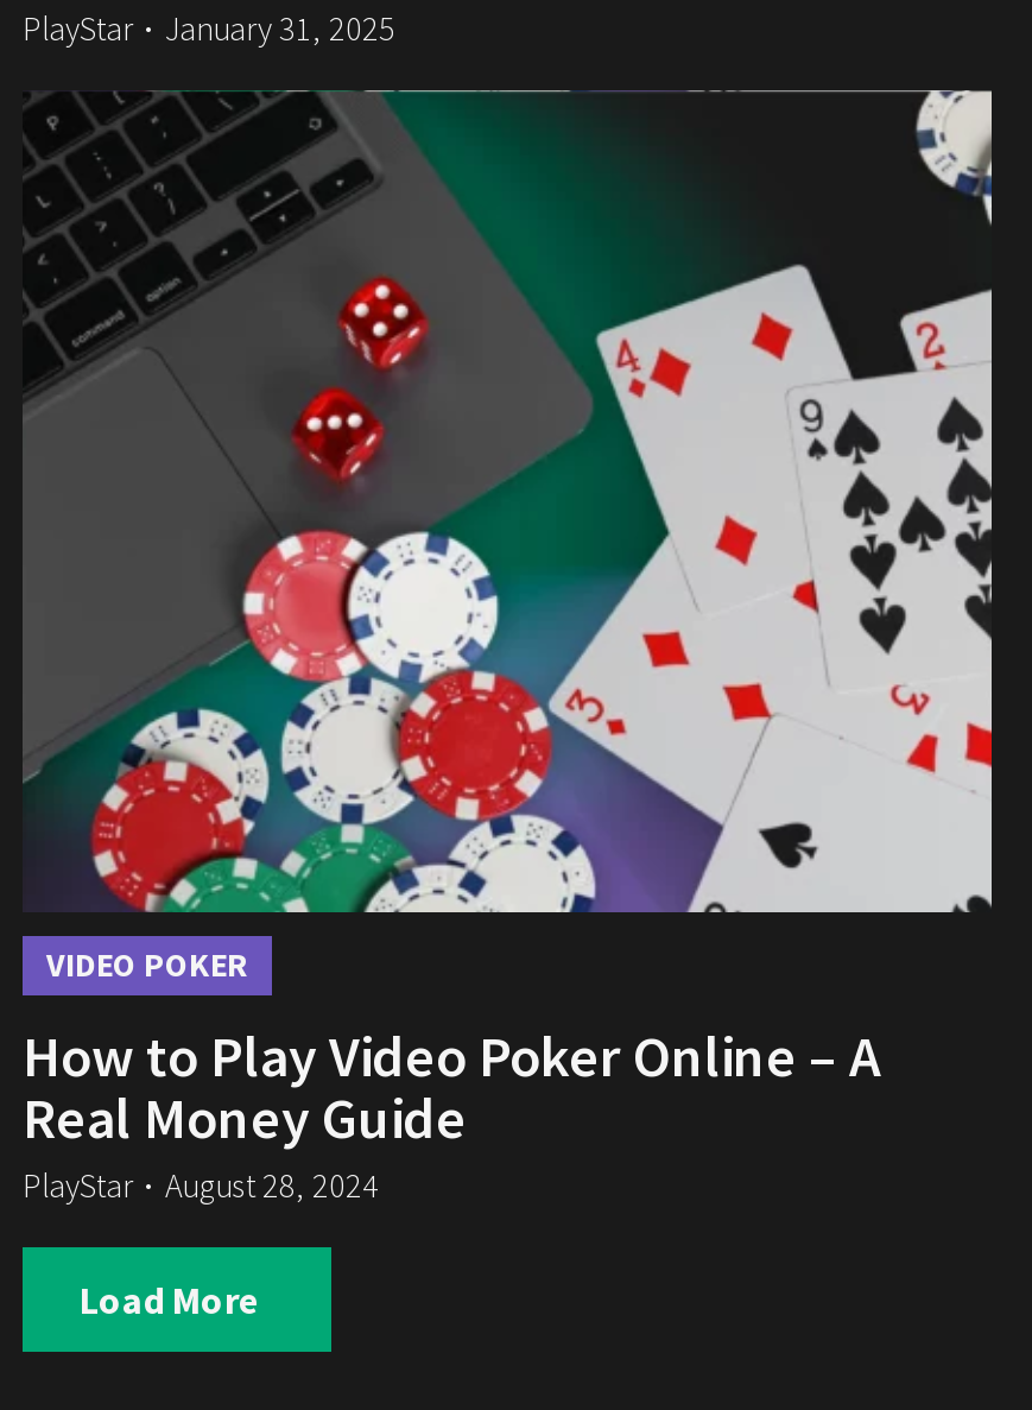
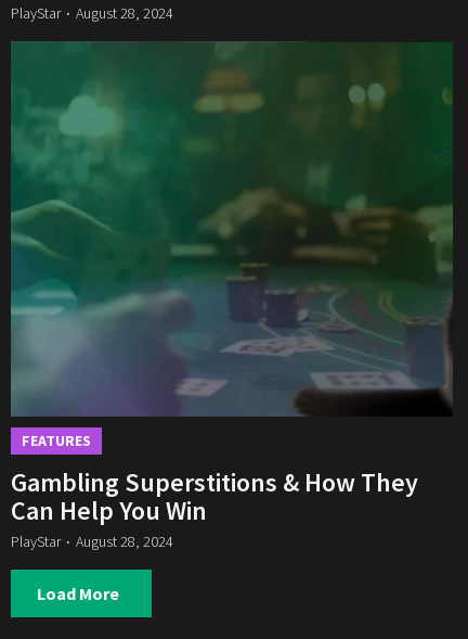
[23,6,395,49] PlayStar January 31, 2025 -> [11,3,173,22] PlayStar August 28, 2024
[23,88,994,987] [image] | VIDEO POKER -> [11,41,453,451] [image] | FEATURES
[23,1020,880,1156] How to Play Video Poker Online – A | Real Money Guide -> [11,466,418,528] Gambling Superstitions & How They | Can Help You Win

